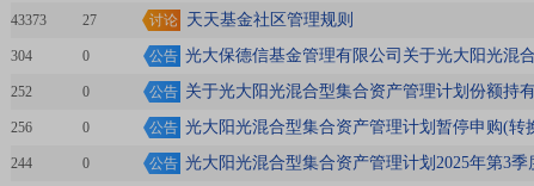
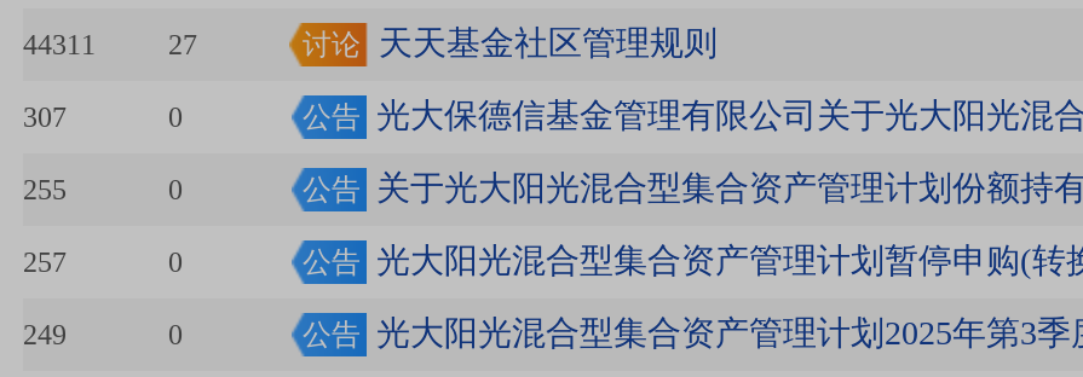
[11,12,47,29] 43373 -> [23,28,96,62] 44311
[11,48,32,64] 304 -> [23,100,67,134] 307
[11,83,32,100] 252 -> [23,173,67,207] 255
[11,119,32,136] 256 -> [23,245,67,279] 257
[11,155,32,172] 244 -> [23,318,67,352] 249

